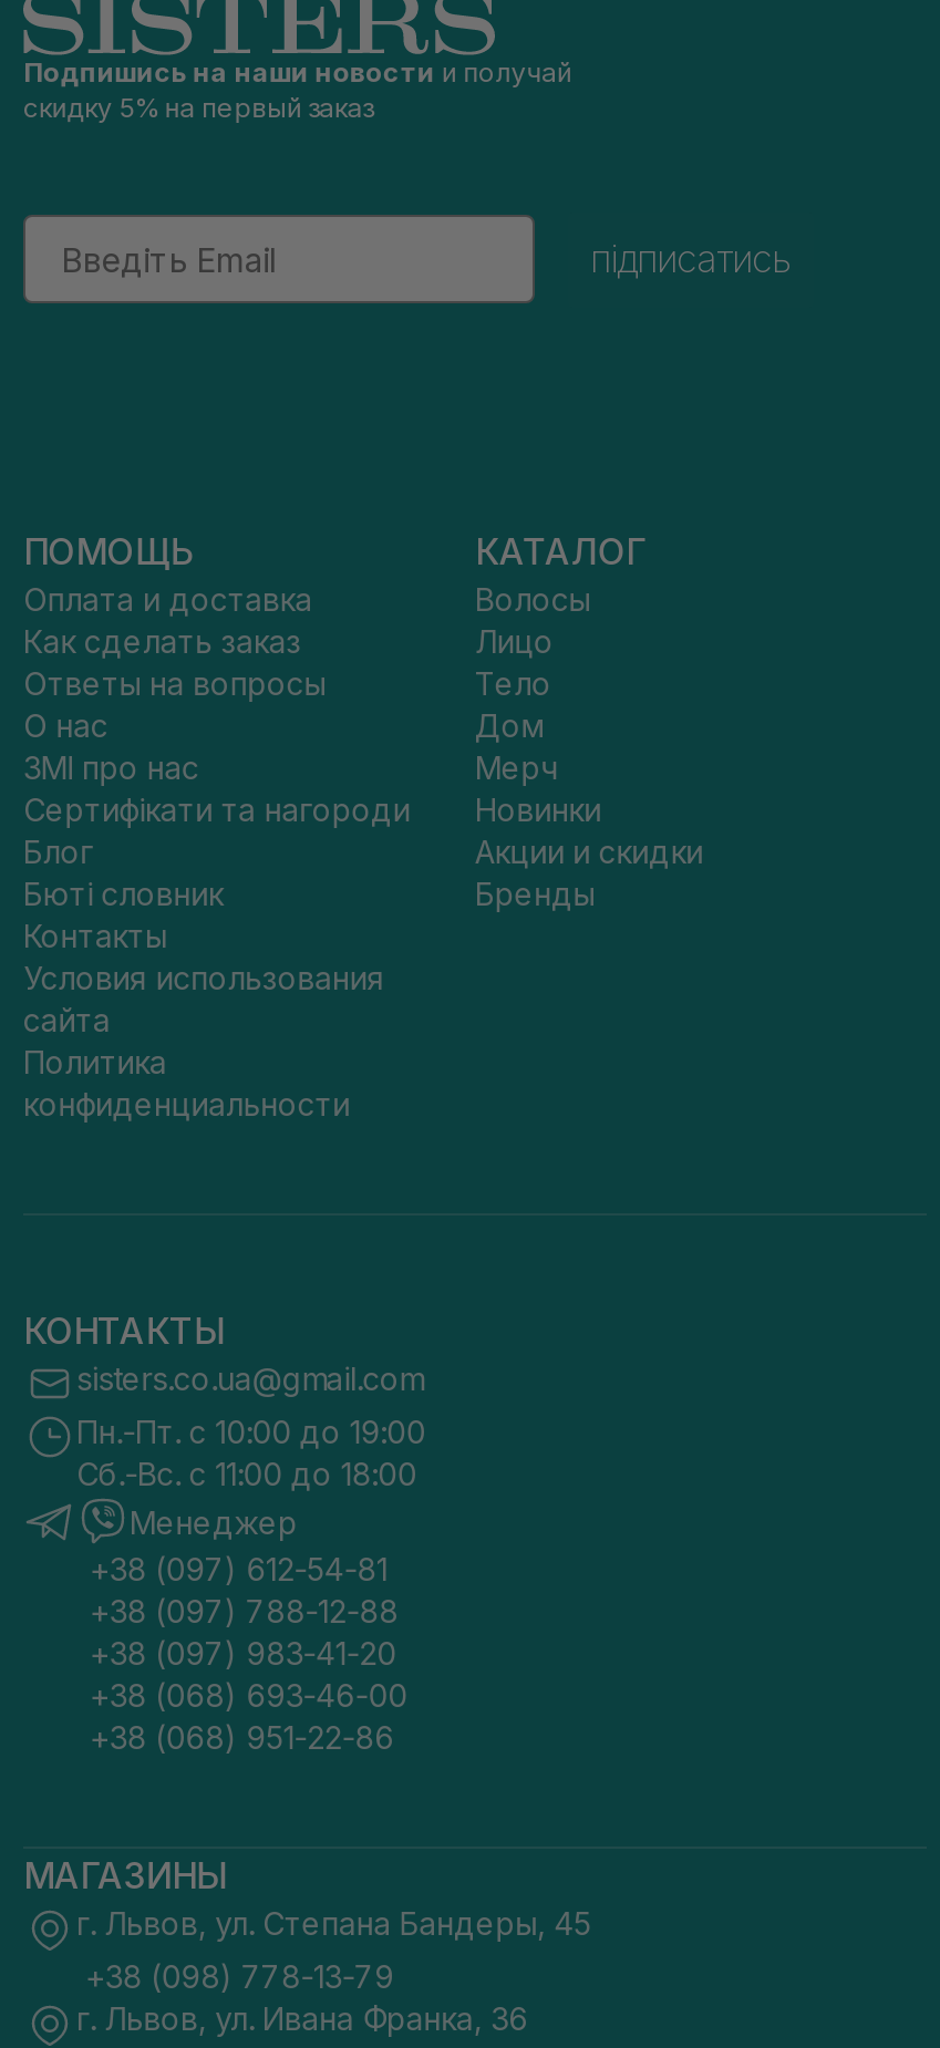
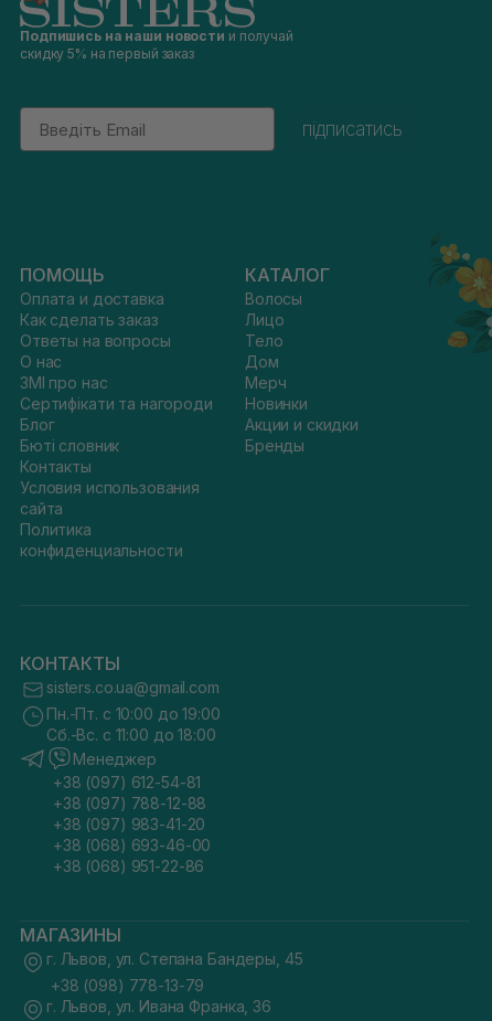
none -> [431,240,489,352] [image]

